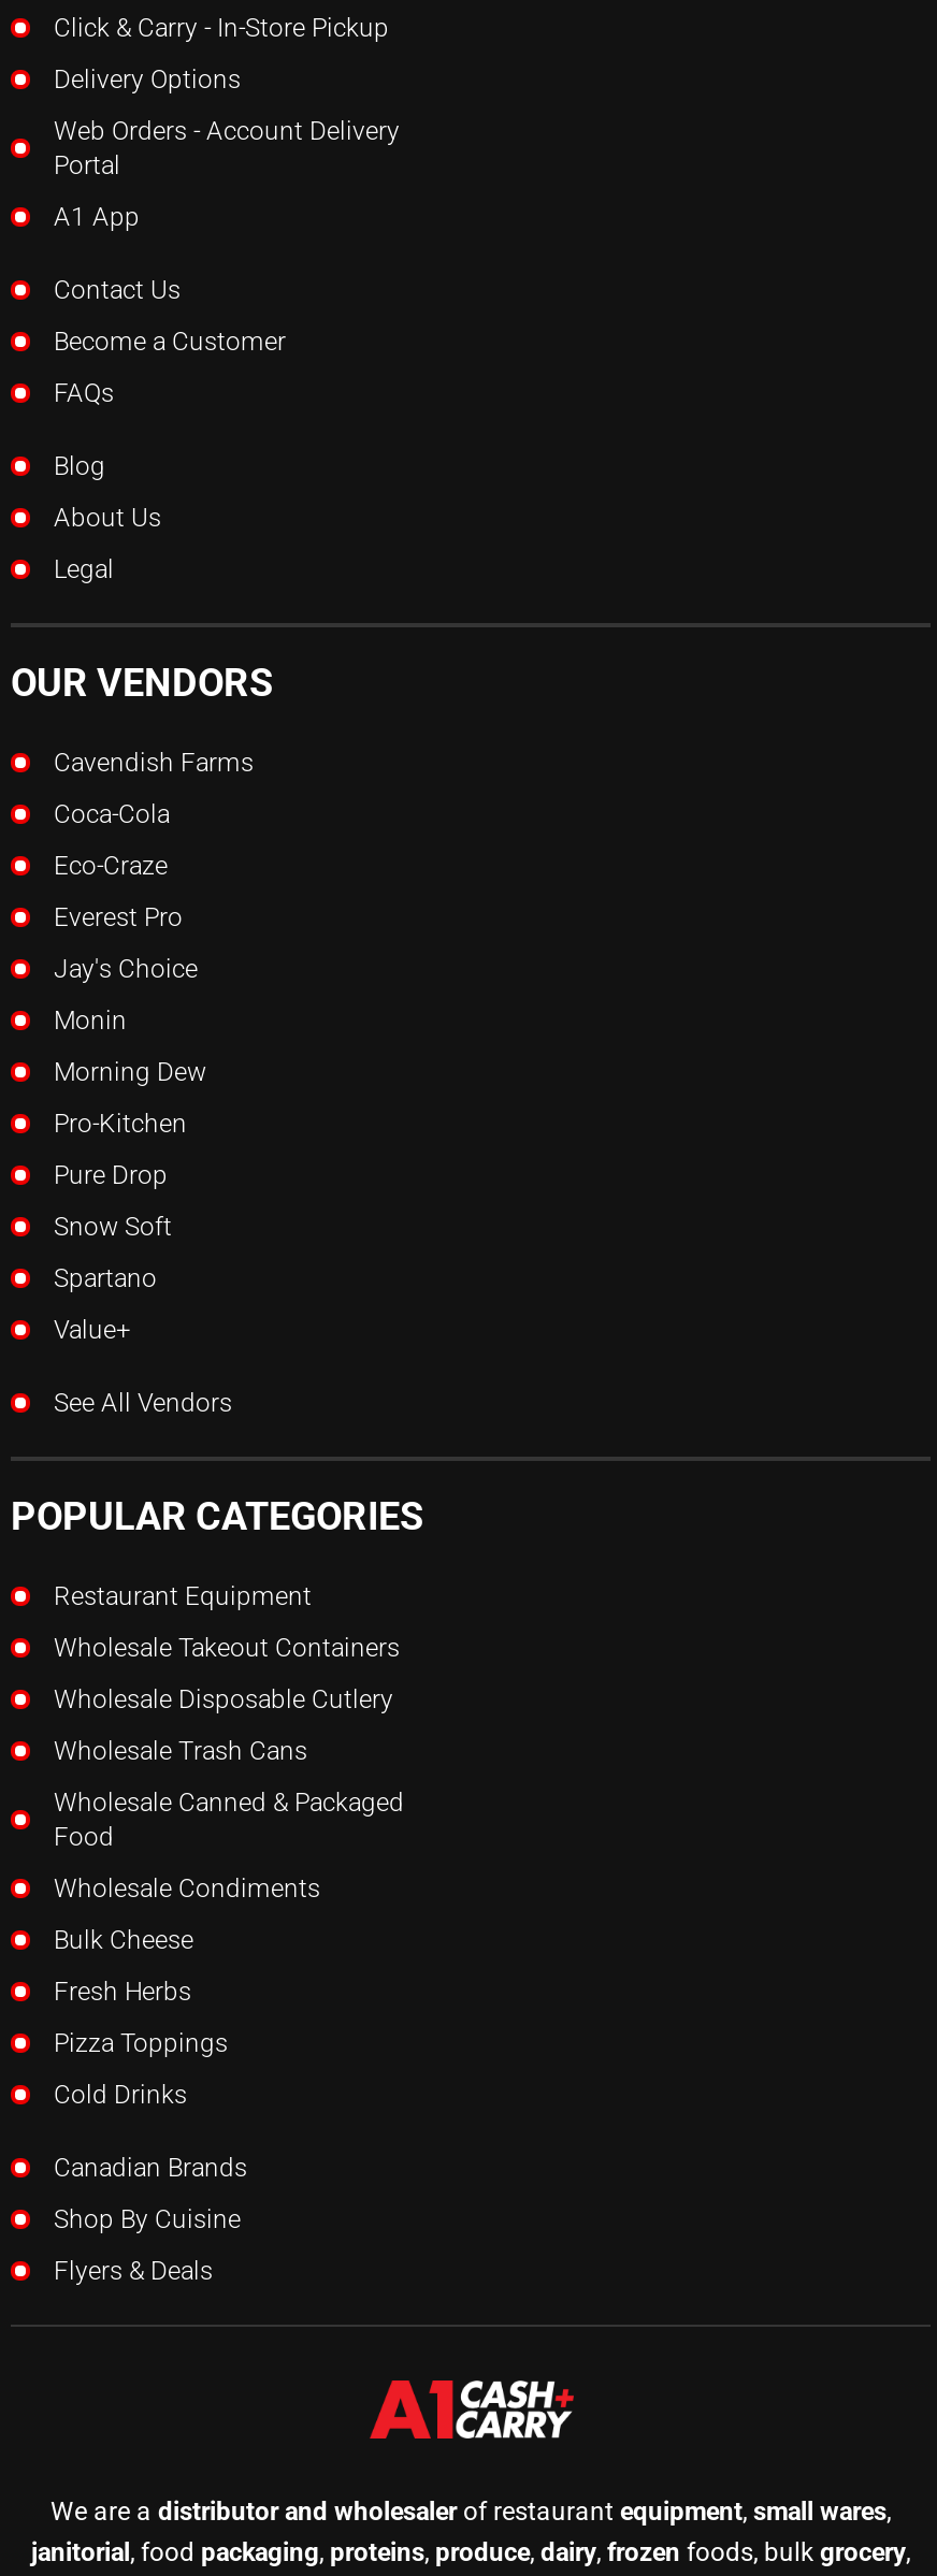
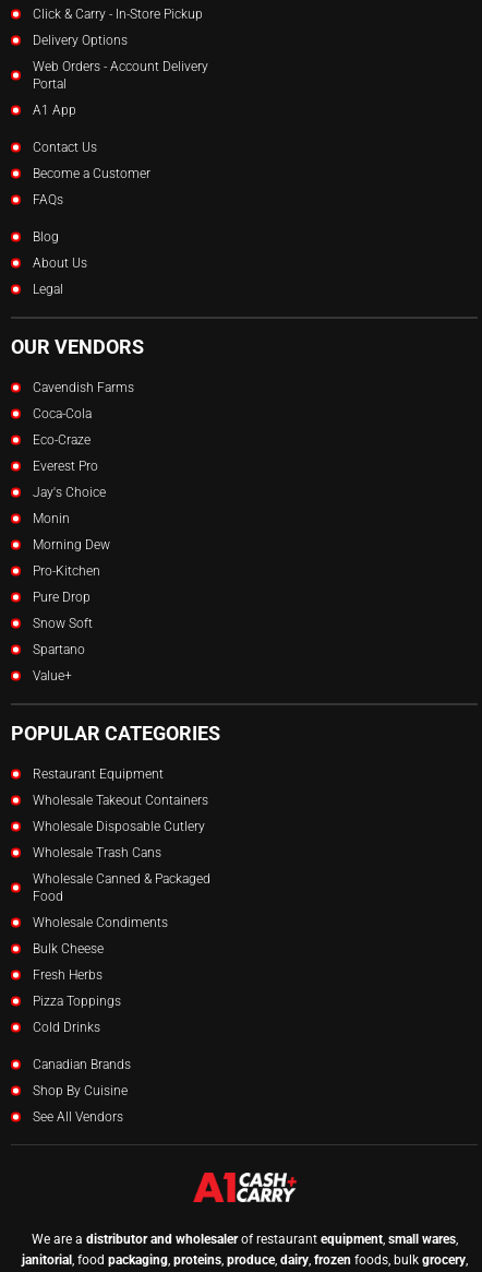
moved [54,1387,232,1417] -> [33,1109,123,1124]: See All Vendors
[54,2255,213,2285] Flyers & Deals -> none

